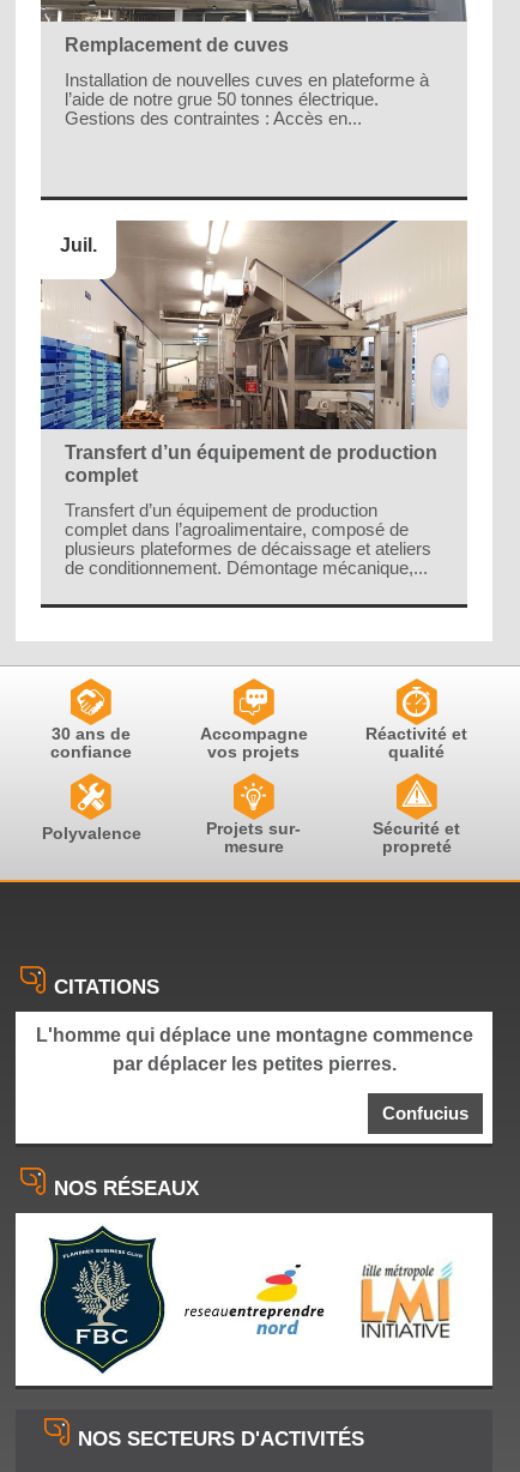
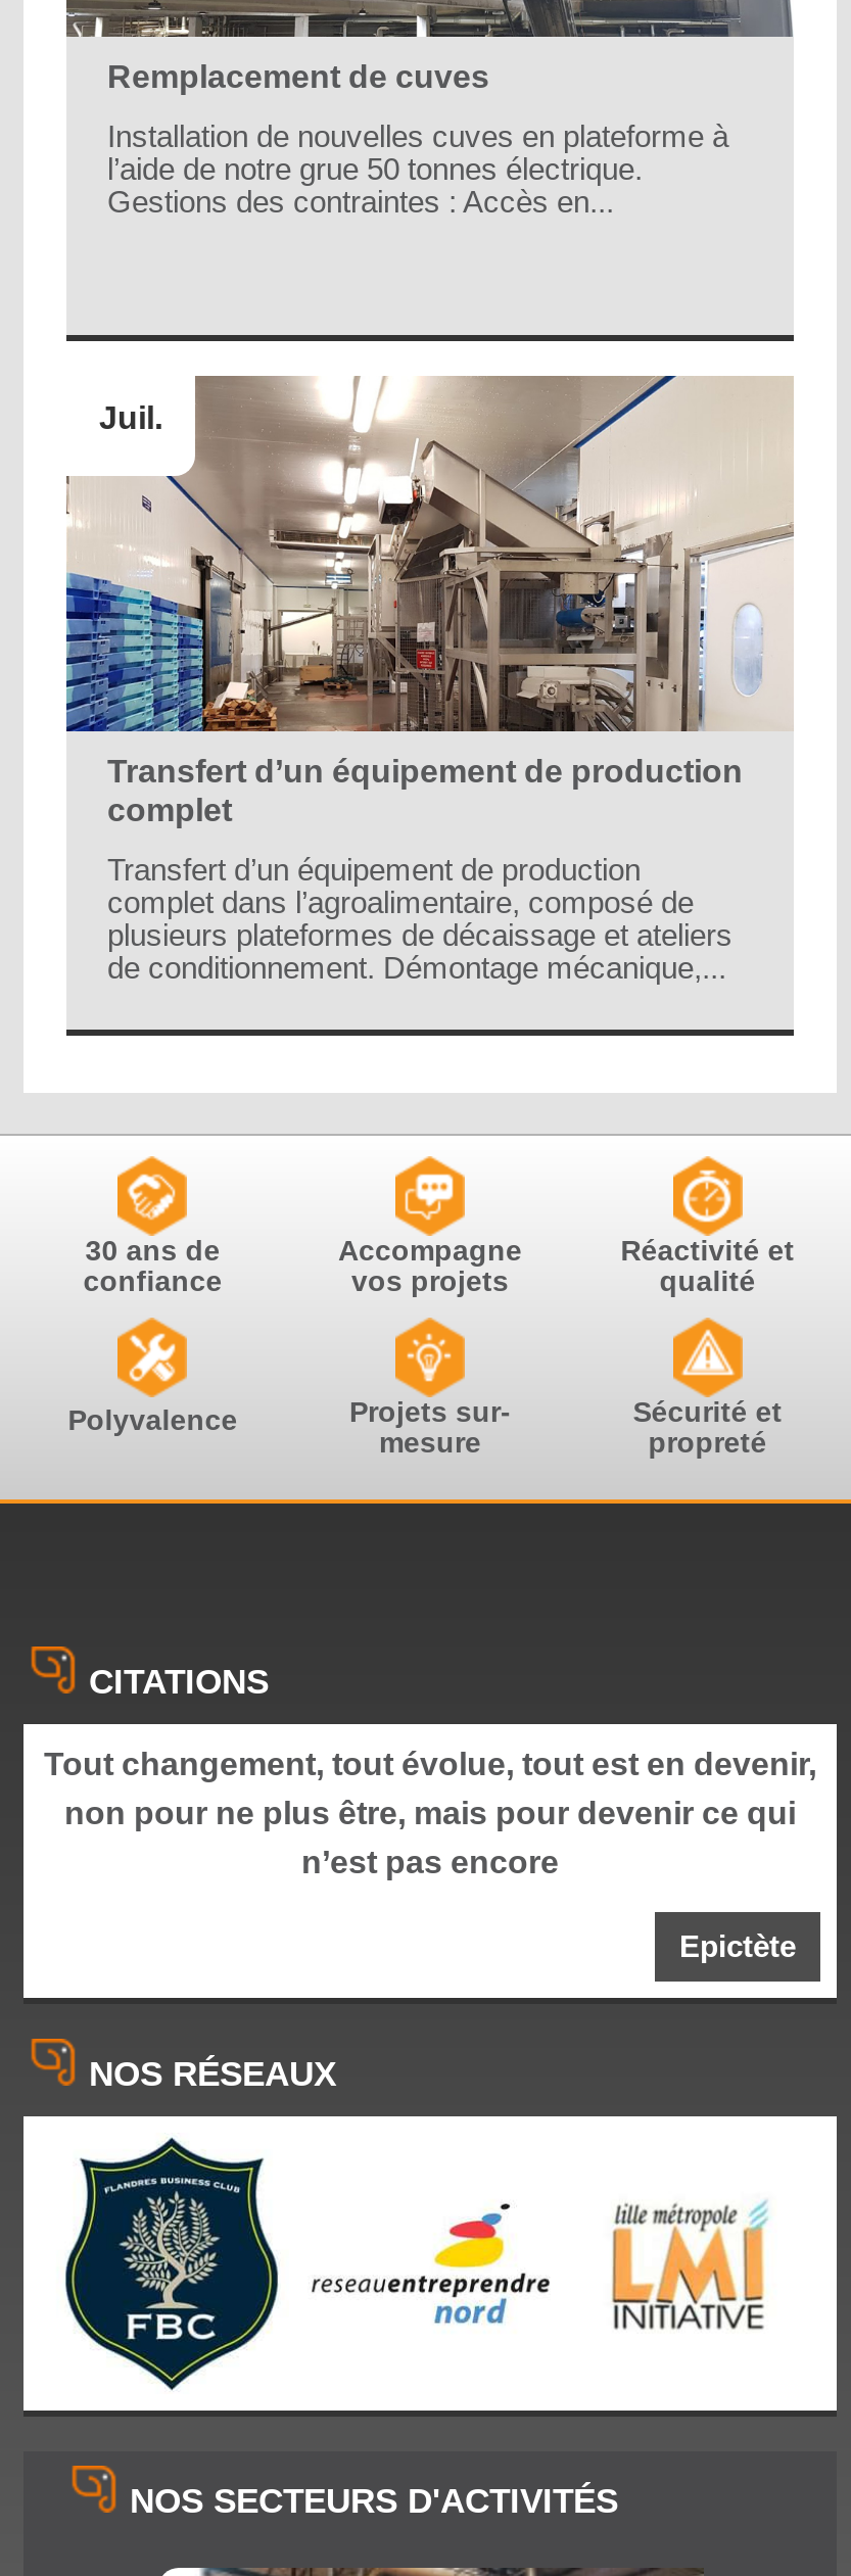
[35,1025,473,1074] L'homme qui déplace une montagne commence | par déplacer les petites pierres. -> [44,1747,816,1880] Tout changement, tout évolue, tout est en devenir, | non pour ne plus être, mais pour devenir ce qui | n’est pas encore
[382,1103,468,1123] Confucius -> [679,1929,796,1964] Epictète

